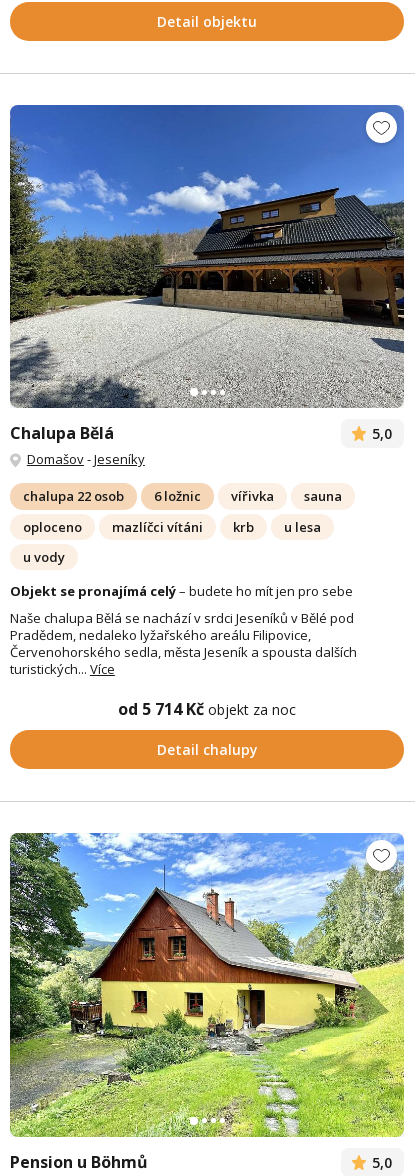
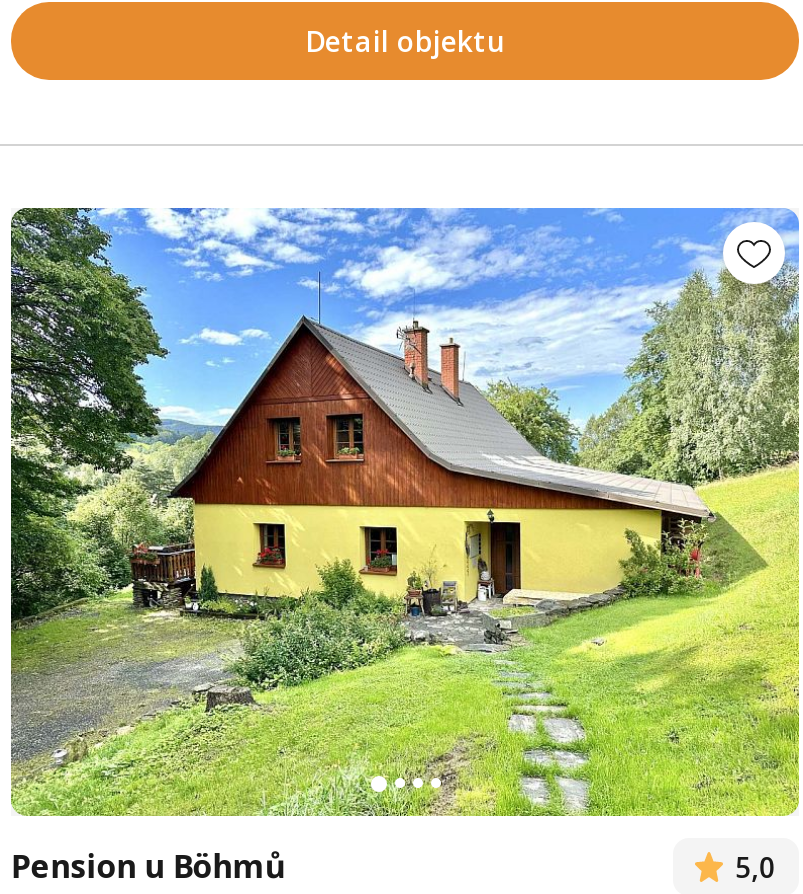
[9,104,405,759] [image] | Chalupa Bělá | 5,0 | Domašov - Jeseníky | chalupa 22 osob | 6 ložnic | vířivka | sauna | oploceno | mazlíčci vítáni | krb | u lesa | u vody | Objekt se pronajímá celý– budete ho mít jen pro sebe | Naše chalupa Bělá se nachází v srdci Jeseníků v Bělé pod | Pradědem, nedaleko lyžařského areálu Filipovice, | Červenohorského sedla, města Jeseník a spousta dalších | turistických... Více | od 5 714 Kč objekt za noc | Detail chalupy -> none

